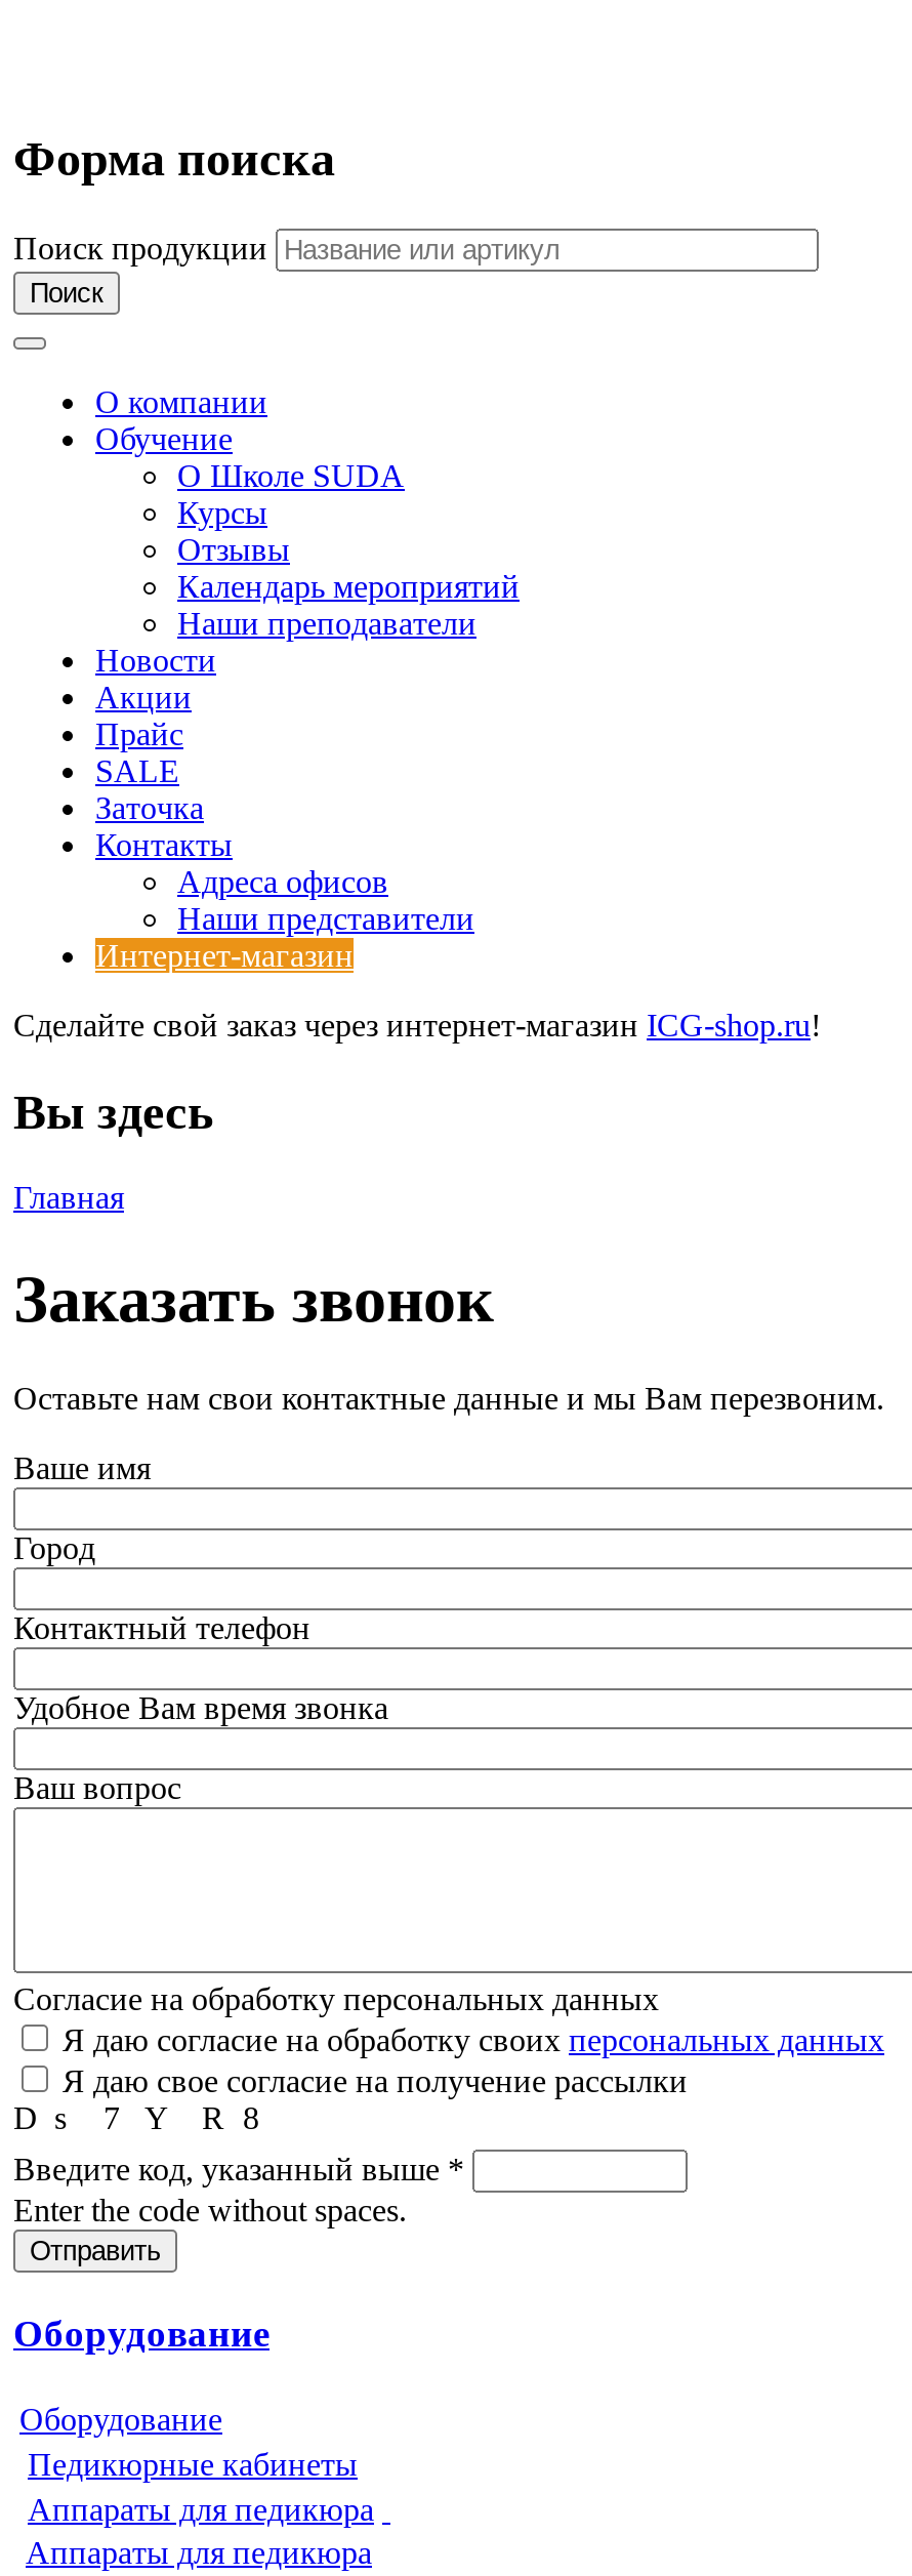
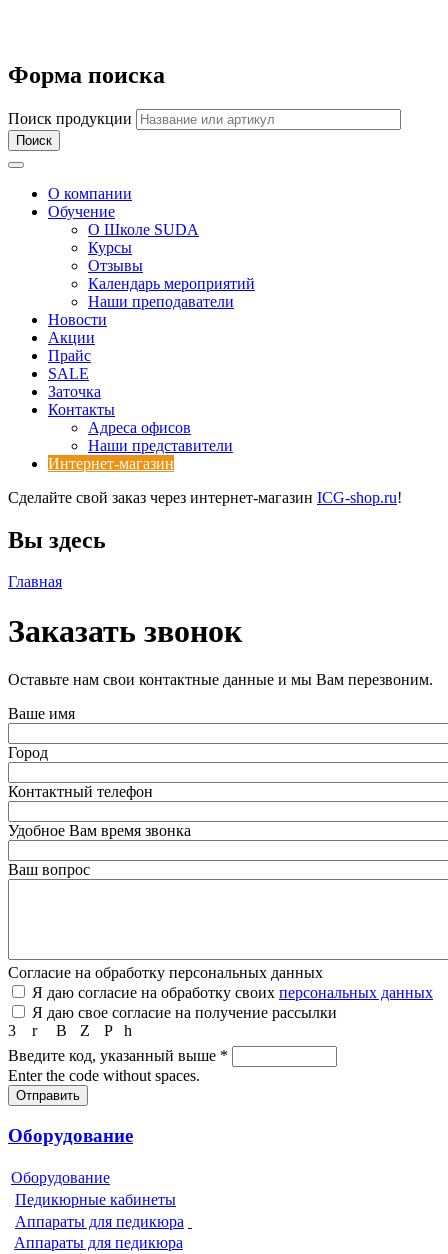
[13,2101,259,2136] D | 7 | s | Y | R 8 -> [8,1022,132,1039] P | Z | h | B | r | 3

